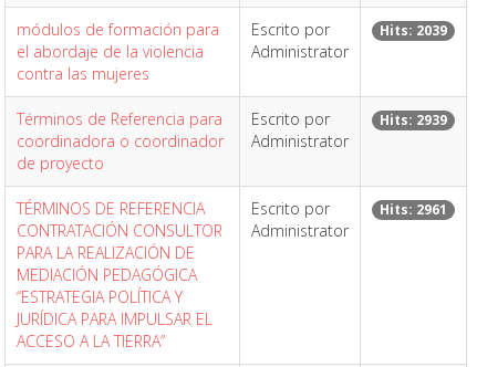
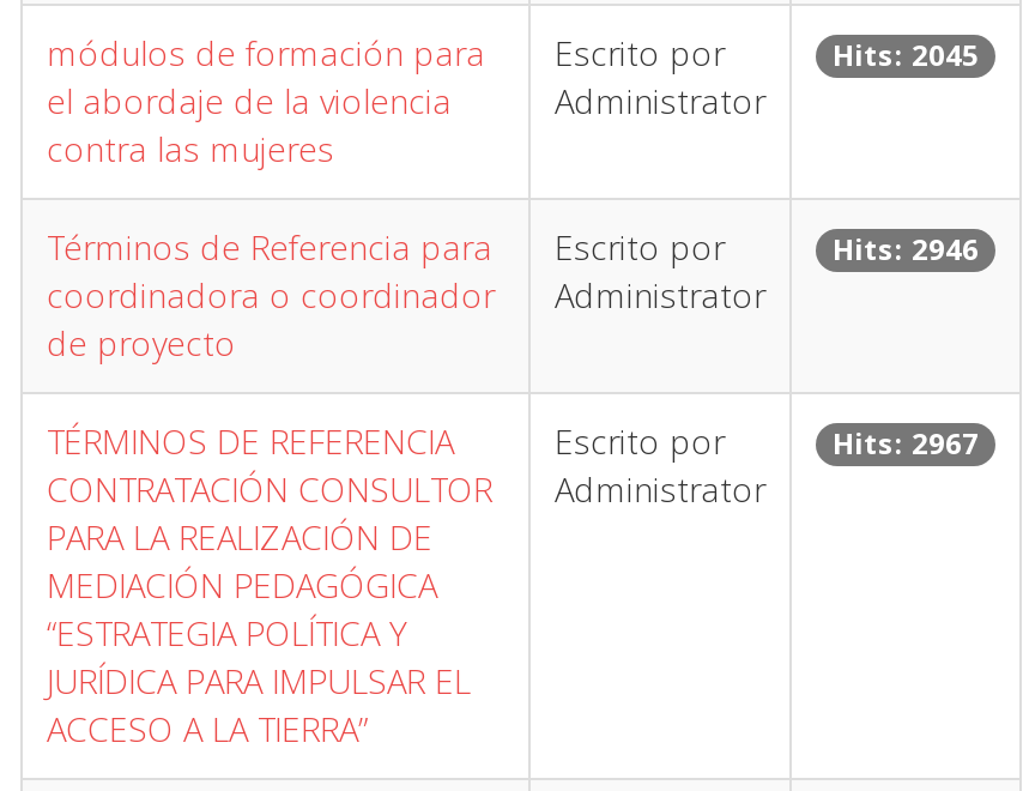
[380,21,447,40] Hits: 2039 -> [833,35,979,76] Hits: 2045
[380,111,447,130] Hits: 2939 -> [833,229,979,270] Hits: 2946
[380,200,447,219] Hits: 2961 -> [833,424,979,464] Hits: 2967

